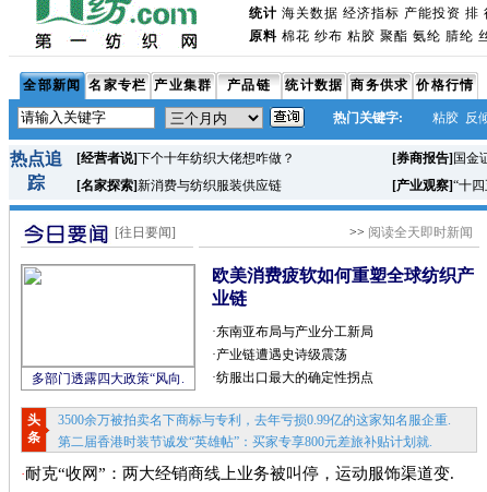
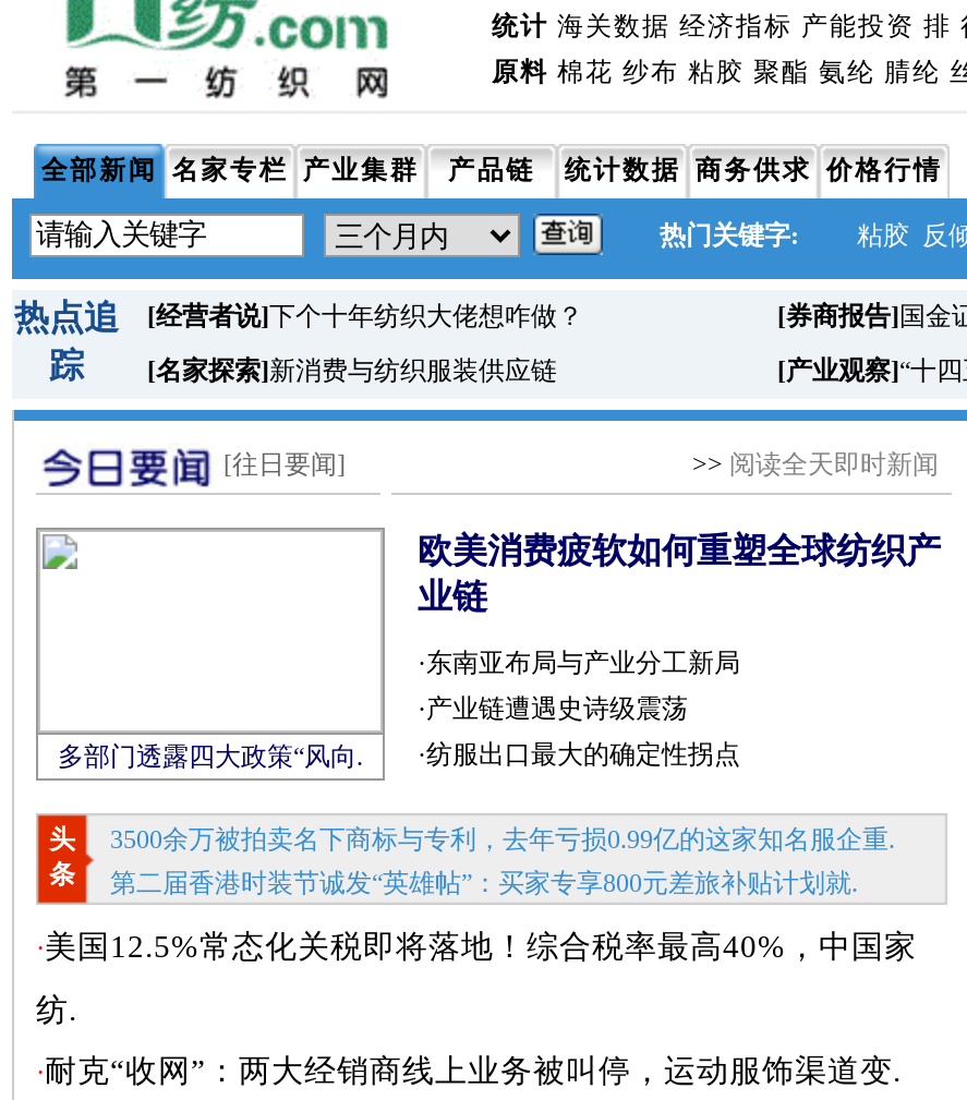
none -> [36,929,917,1027] ·美国12.5%常态化关税即将落地！综合税率最高40%，中国家 | 纺.

